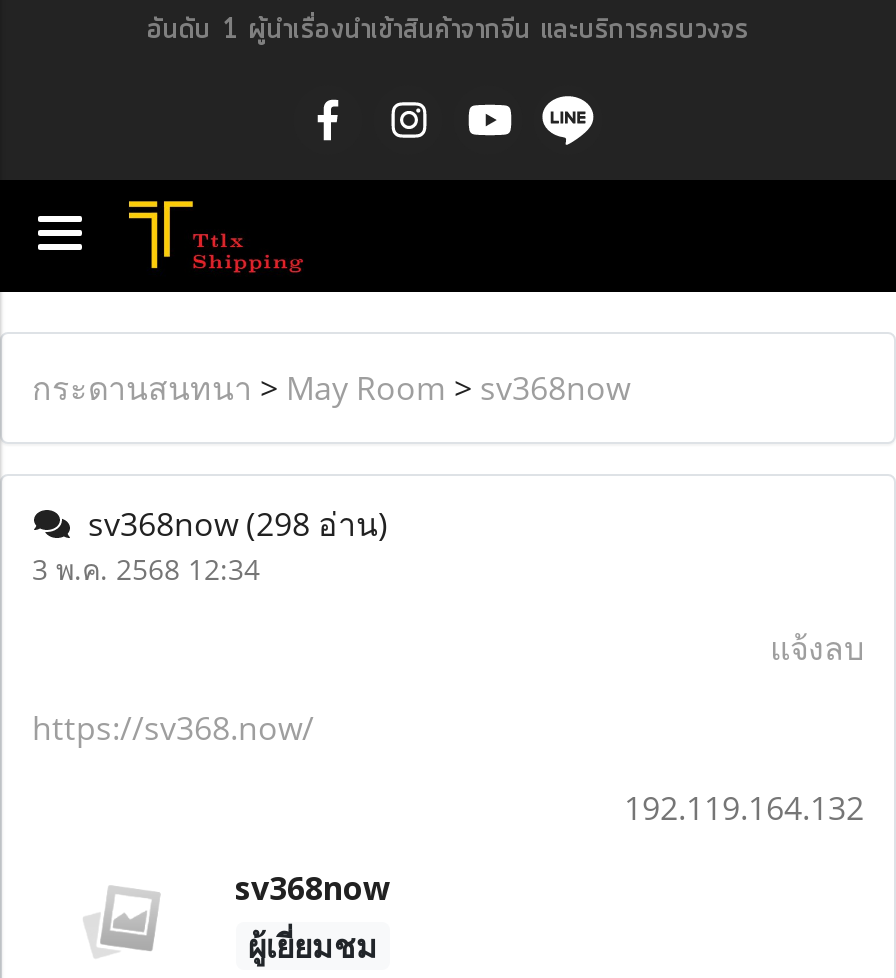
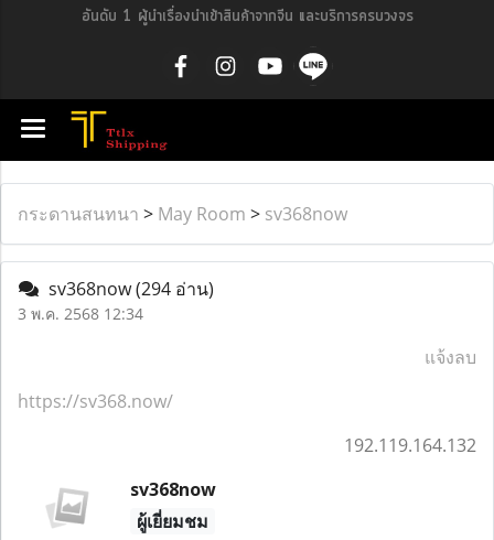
[72,502,388,546] sv368now (298 อ่าน) -> [40,277,214,301] sv368now (294 อ่าน)

